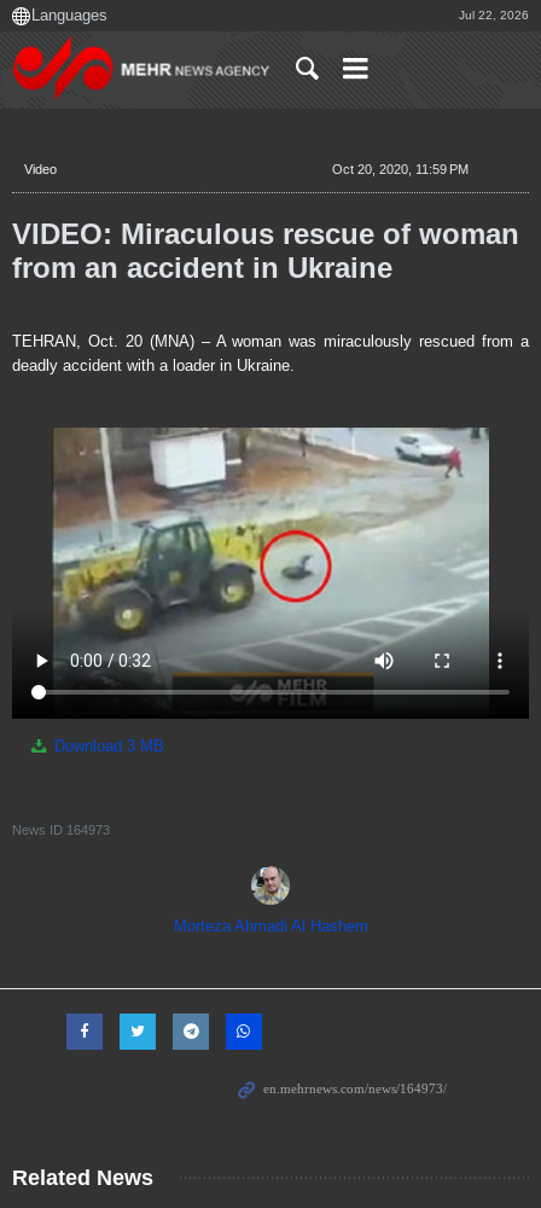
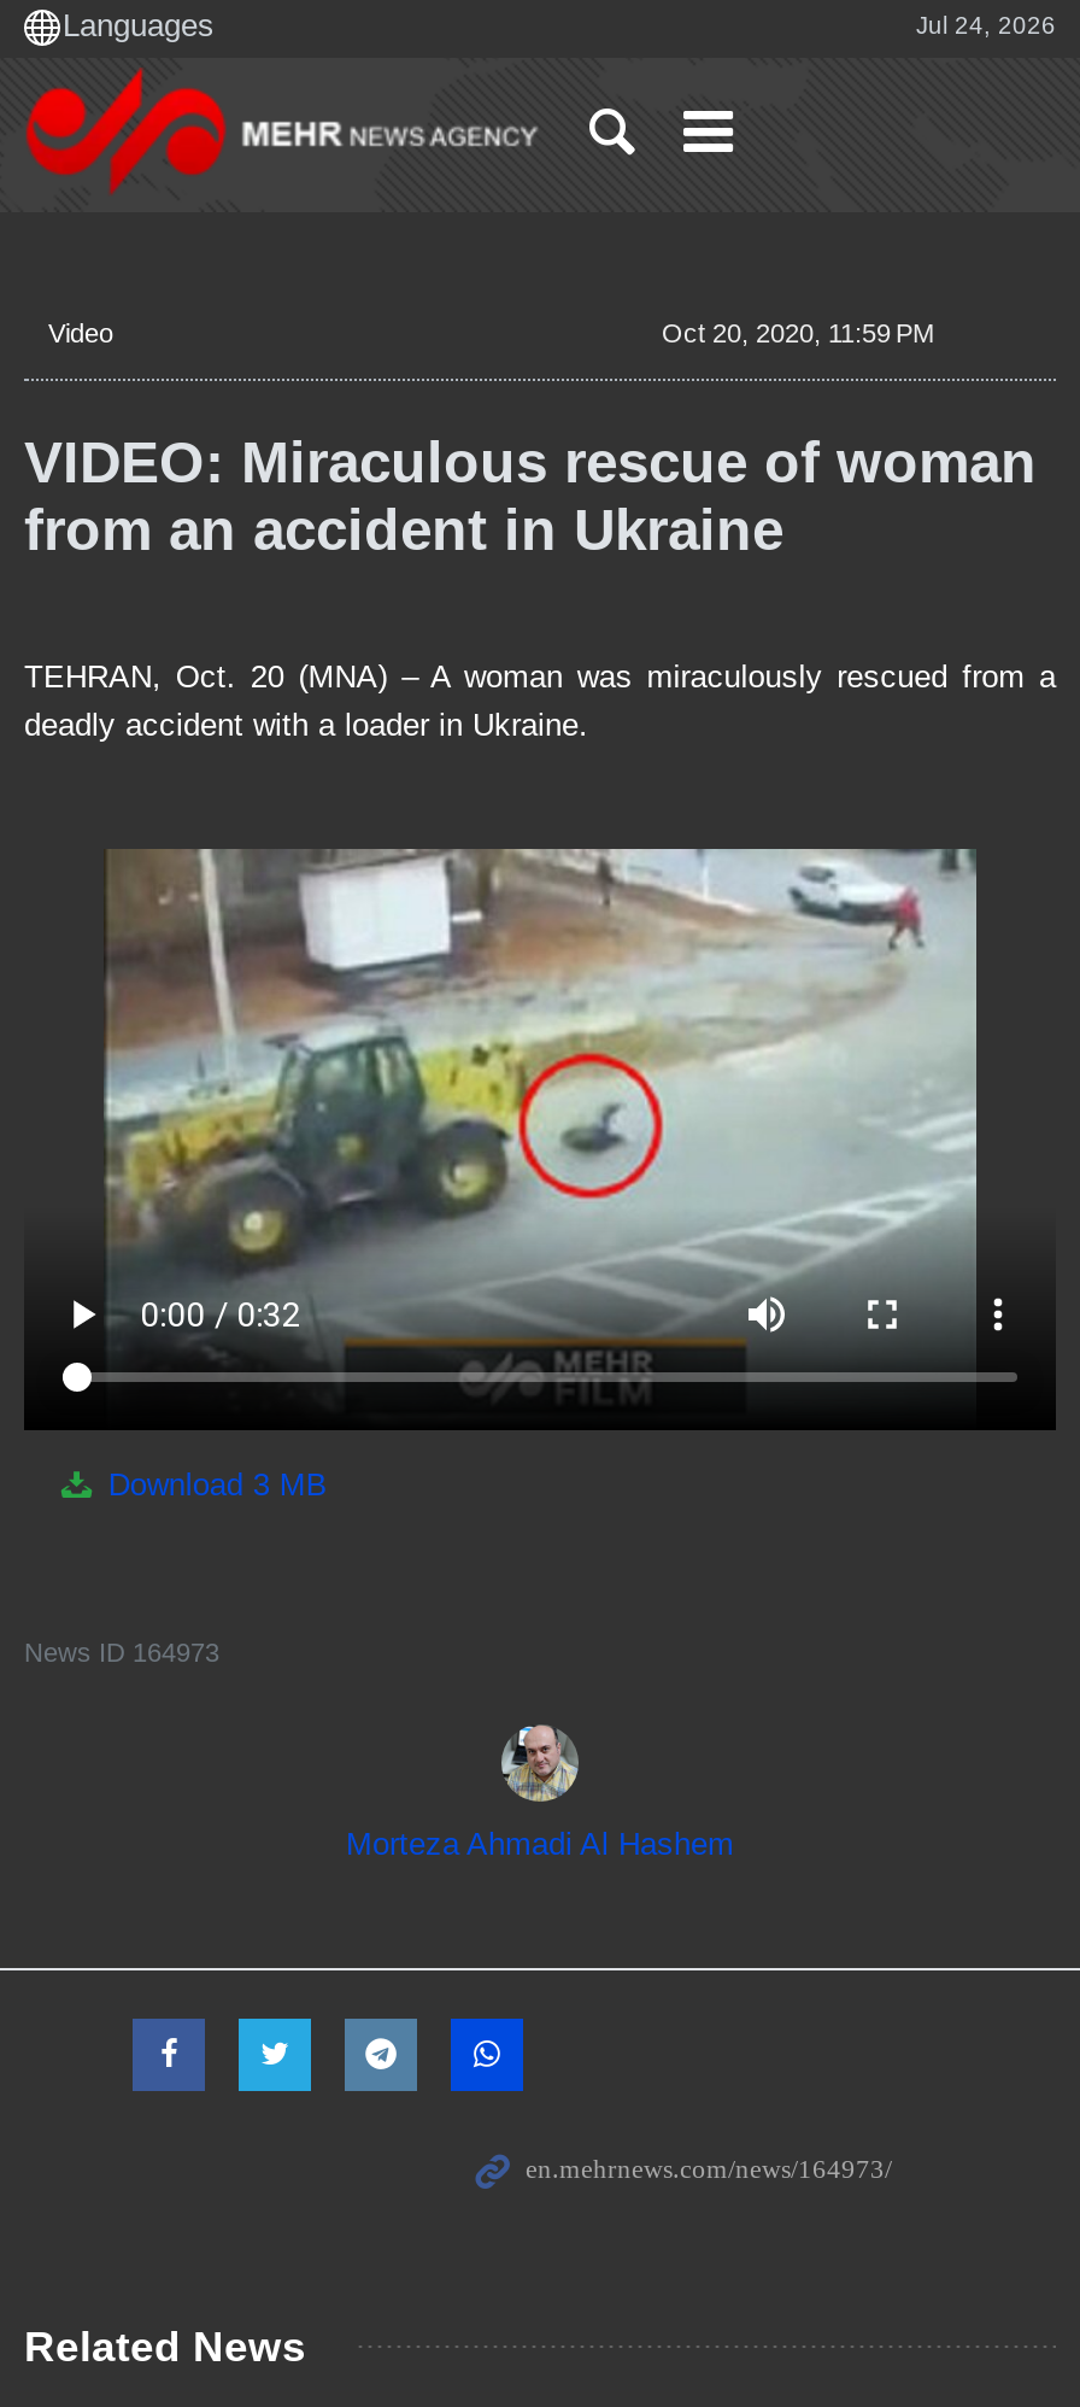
[459,8,529,22] Jul 22, 2026 -> [916,12,1056,39] Jul 24, 2026

